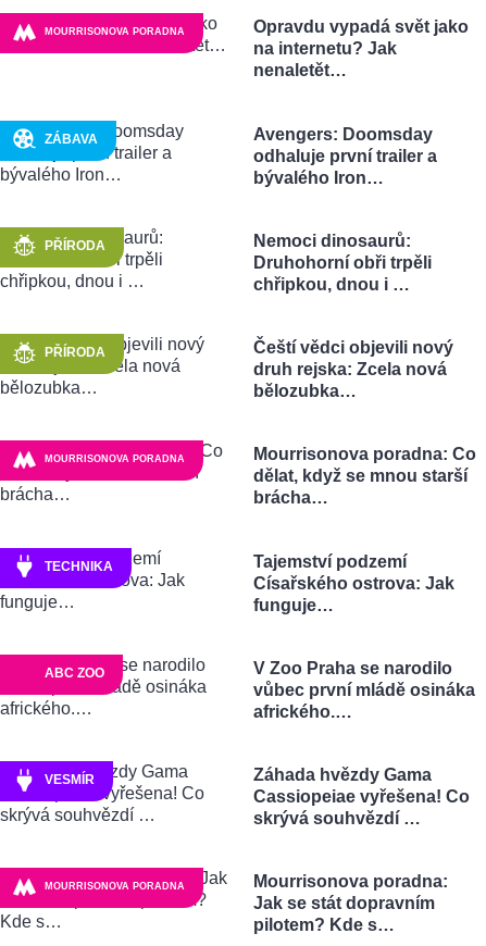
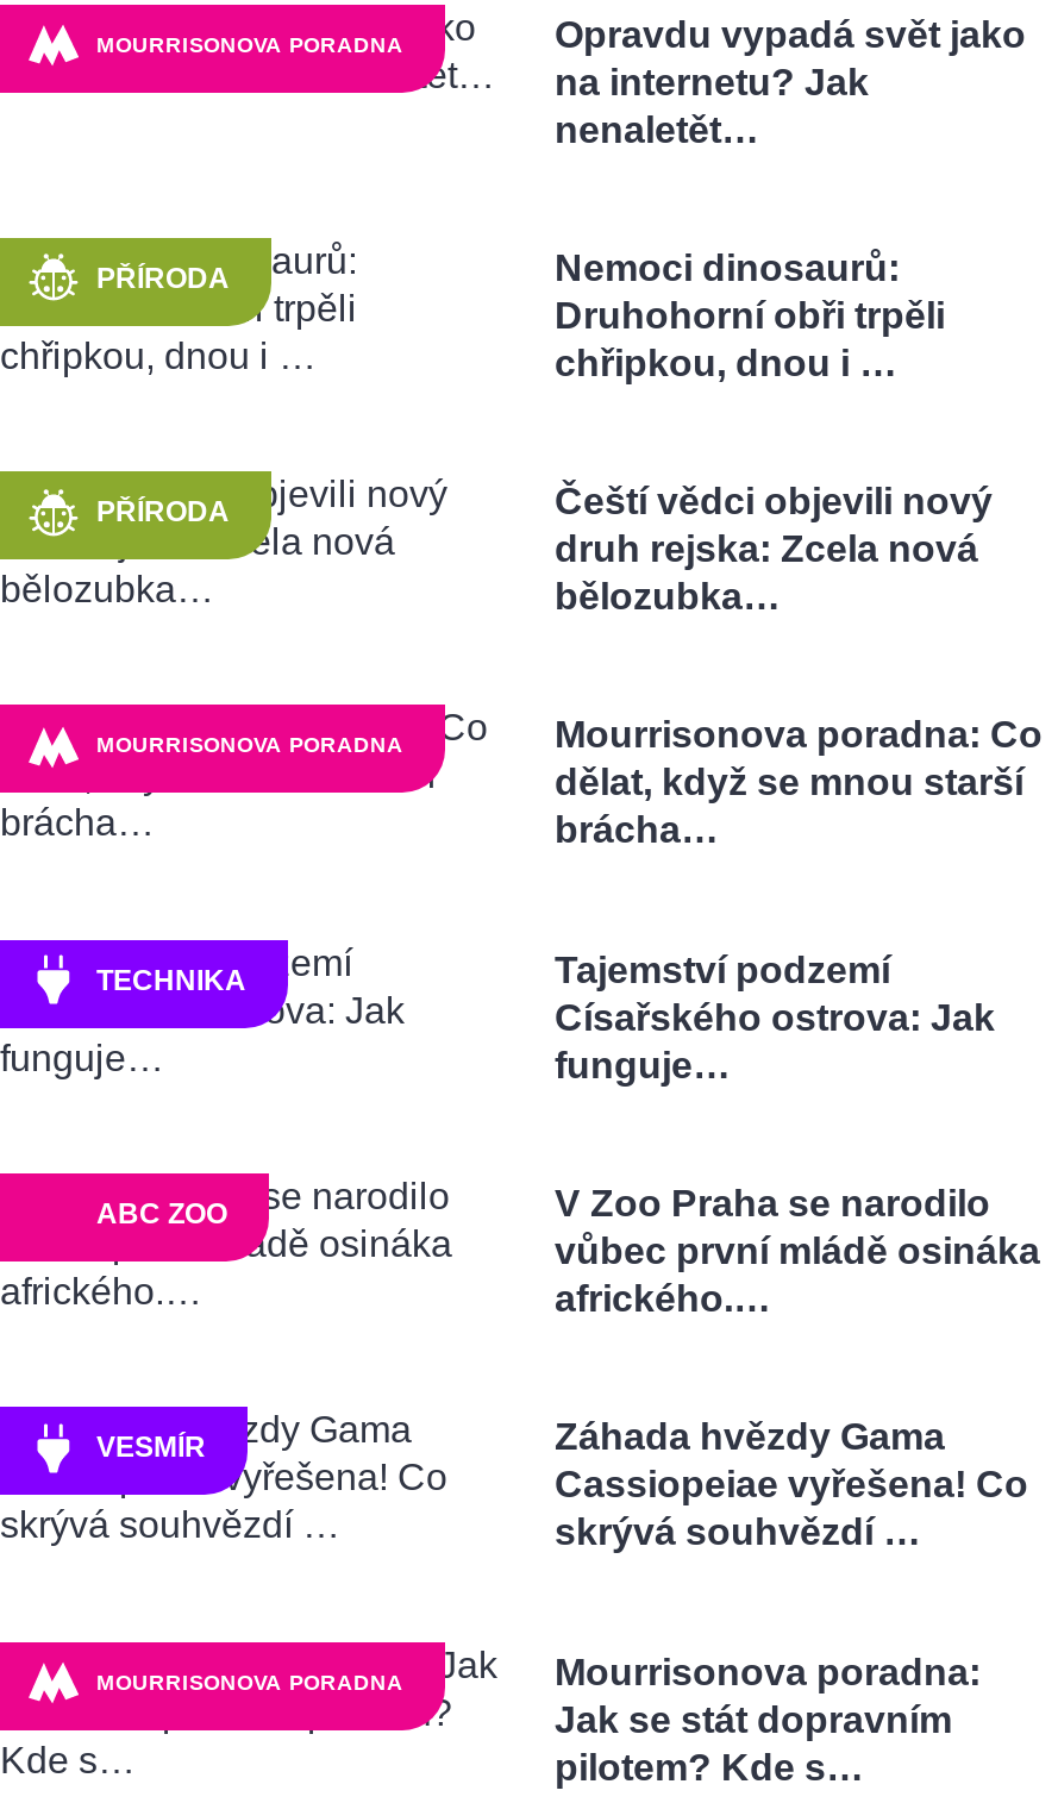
[3,120,437,186] [image] | ZÁBAVA | Avengers: Doomsday | odhaluje první trailer a | bývalého Iron… -> none

